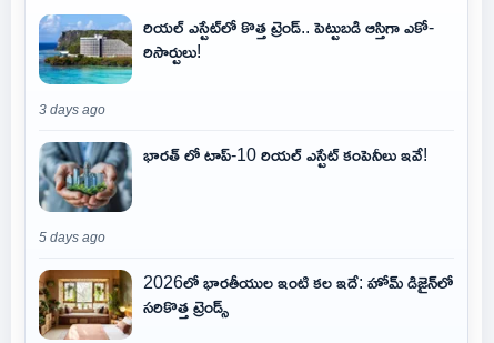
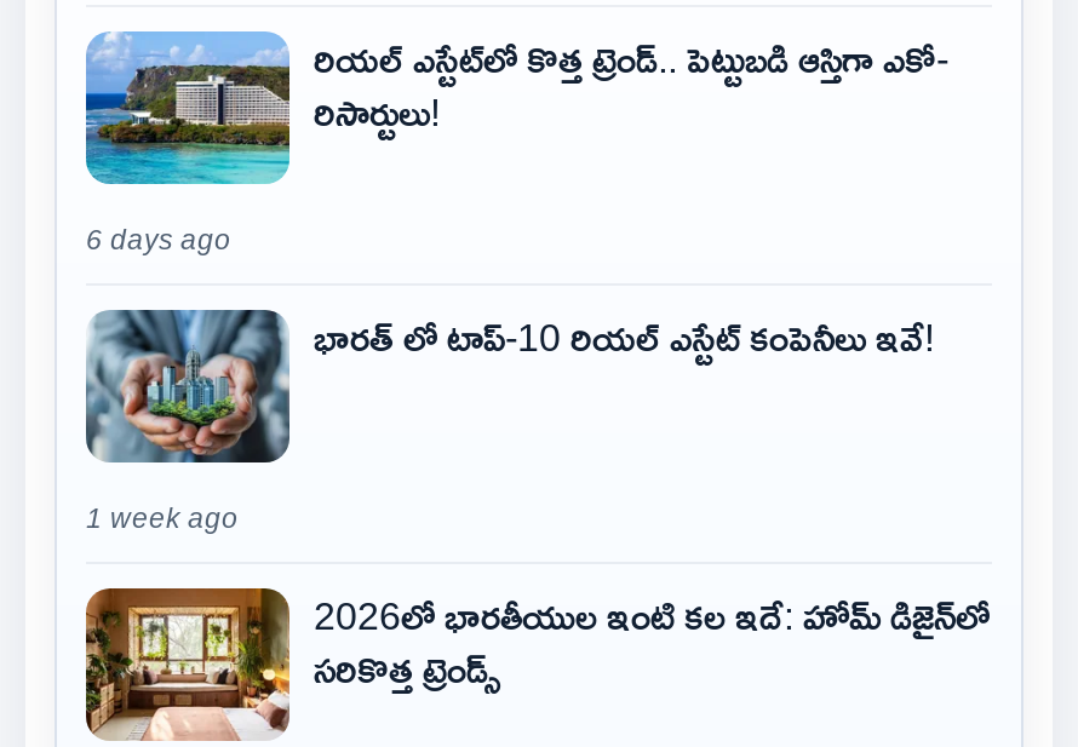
[39,104,105,117] 3 days ago -> [86,225,231,254] 6 days ago
[39,231,105,245] 5 days ago -> [86,503,239,532] 1 week ago

